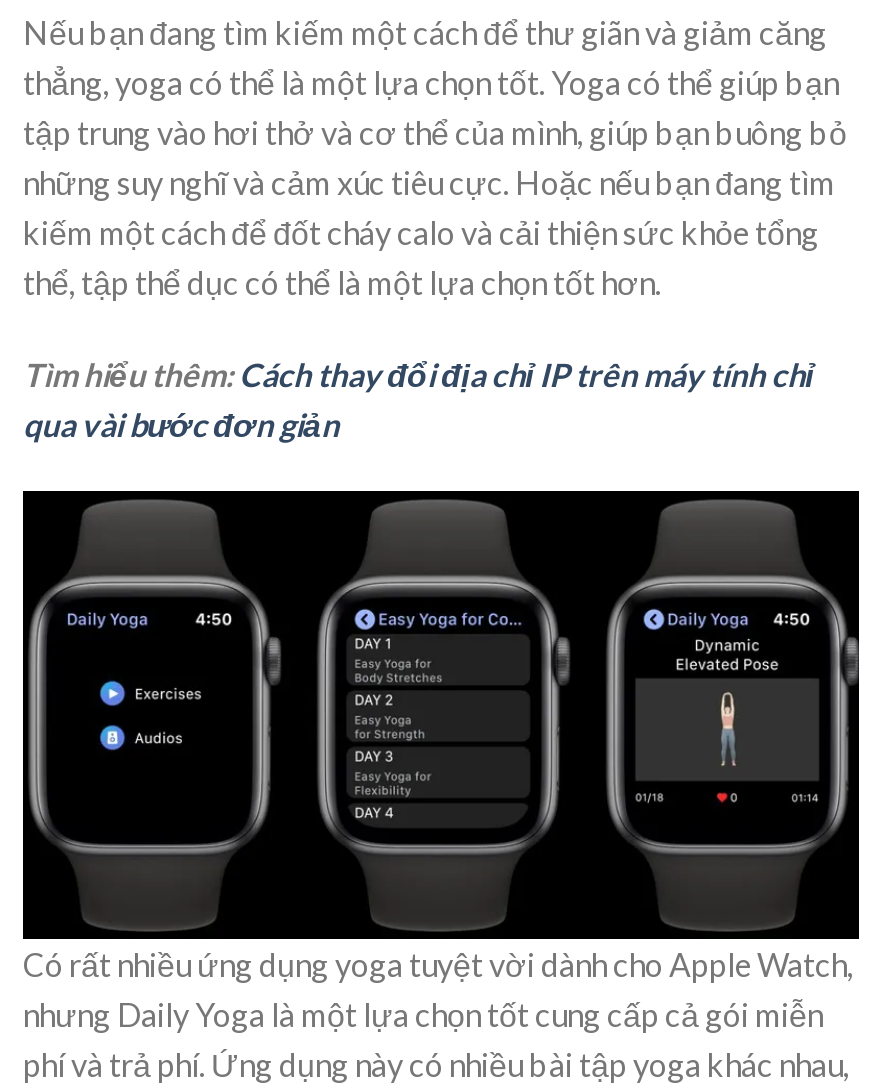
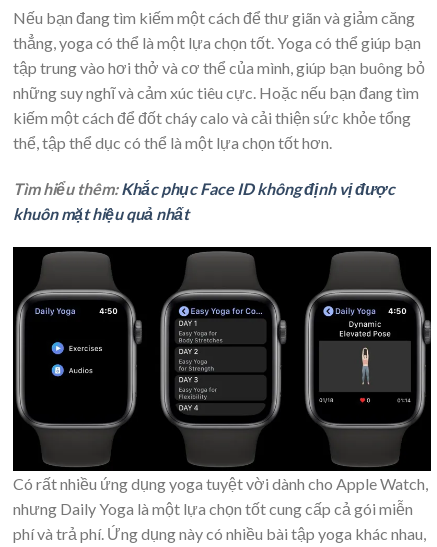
[23,355,813,443] Tìm hiểu thêm: Cách thay đổi địa chỉ IP trên máy tính chỉ | qua vài bước đơn giản -> [13,179,395,223] Tìm hiểu thêm: Khắc phục Face ID không định vị được | khuôn mặt hiệu quả nhất

